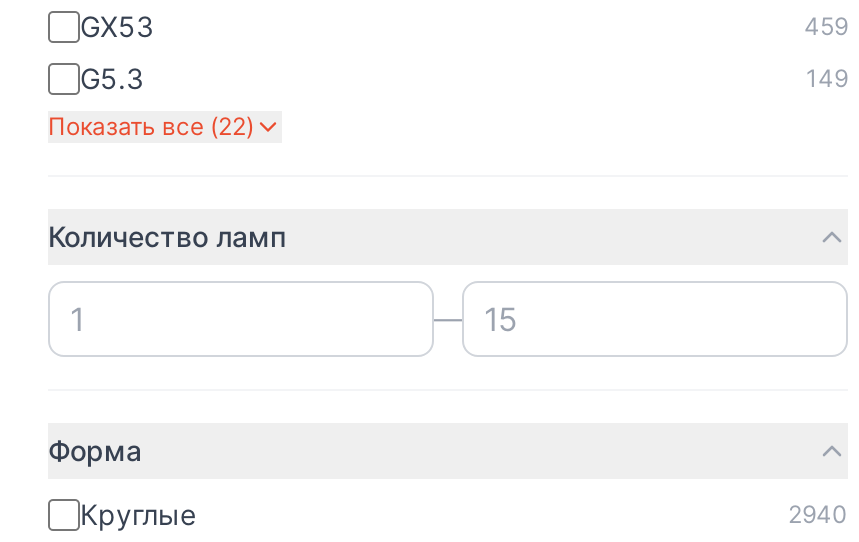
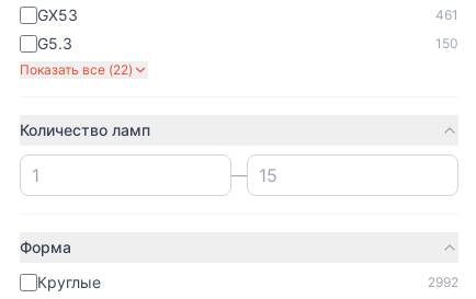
[804,11,848,41] 459 -> [435,7,458,23] 461
[806,63,848,93] 149 -> [435,35,458,51] 150
[788,499,848,529] 2940 -> [428,274,458,290] 2992

